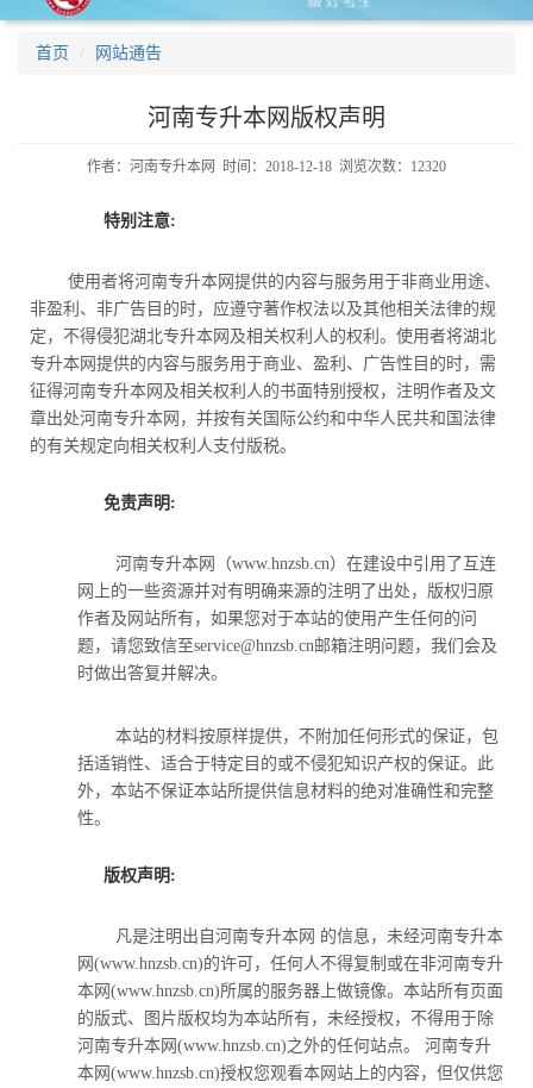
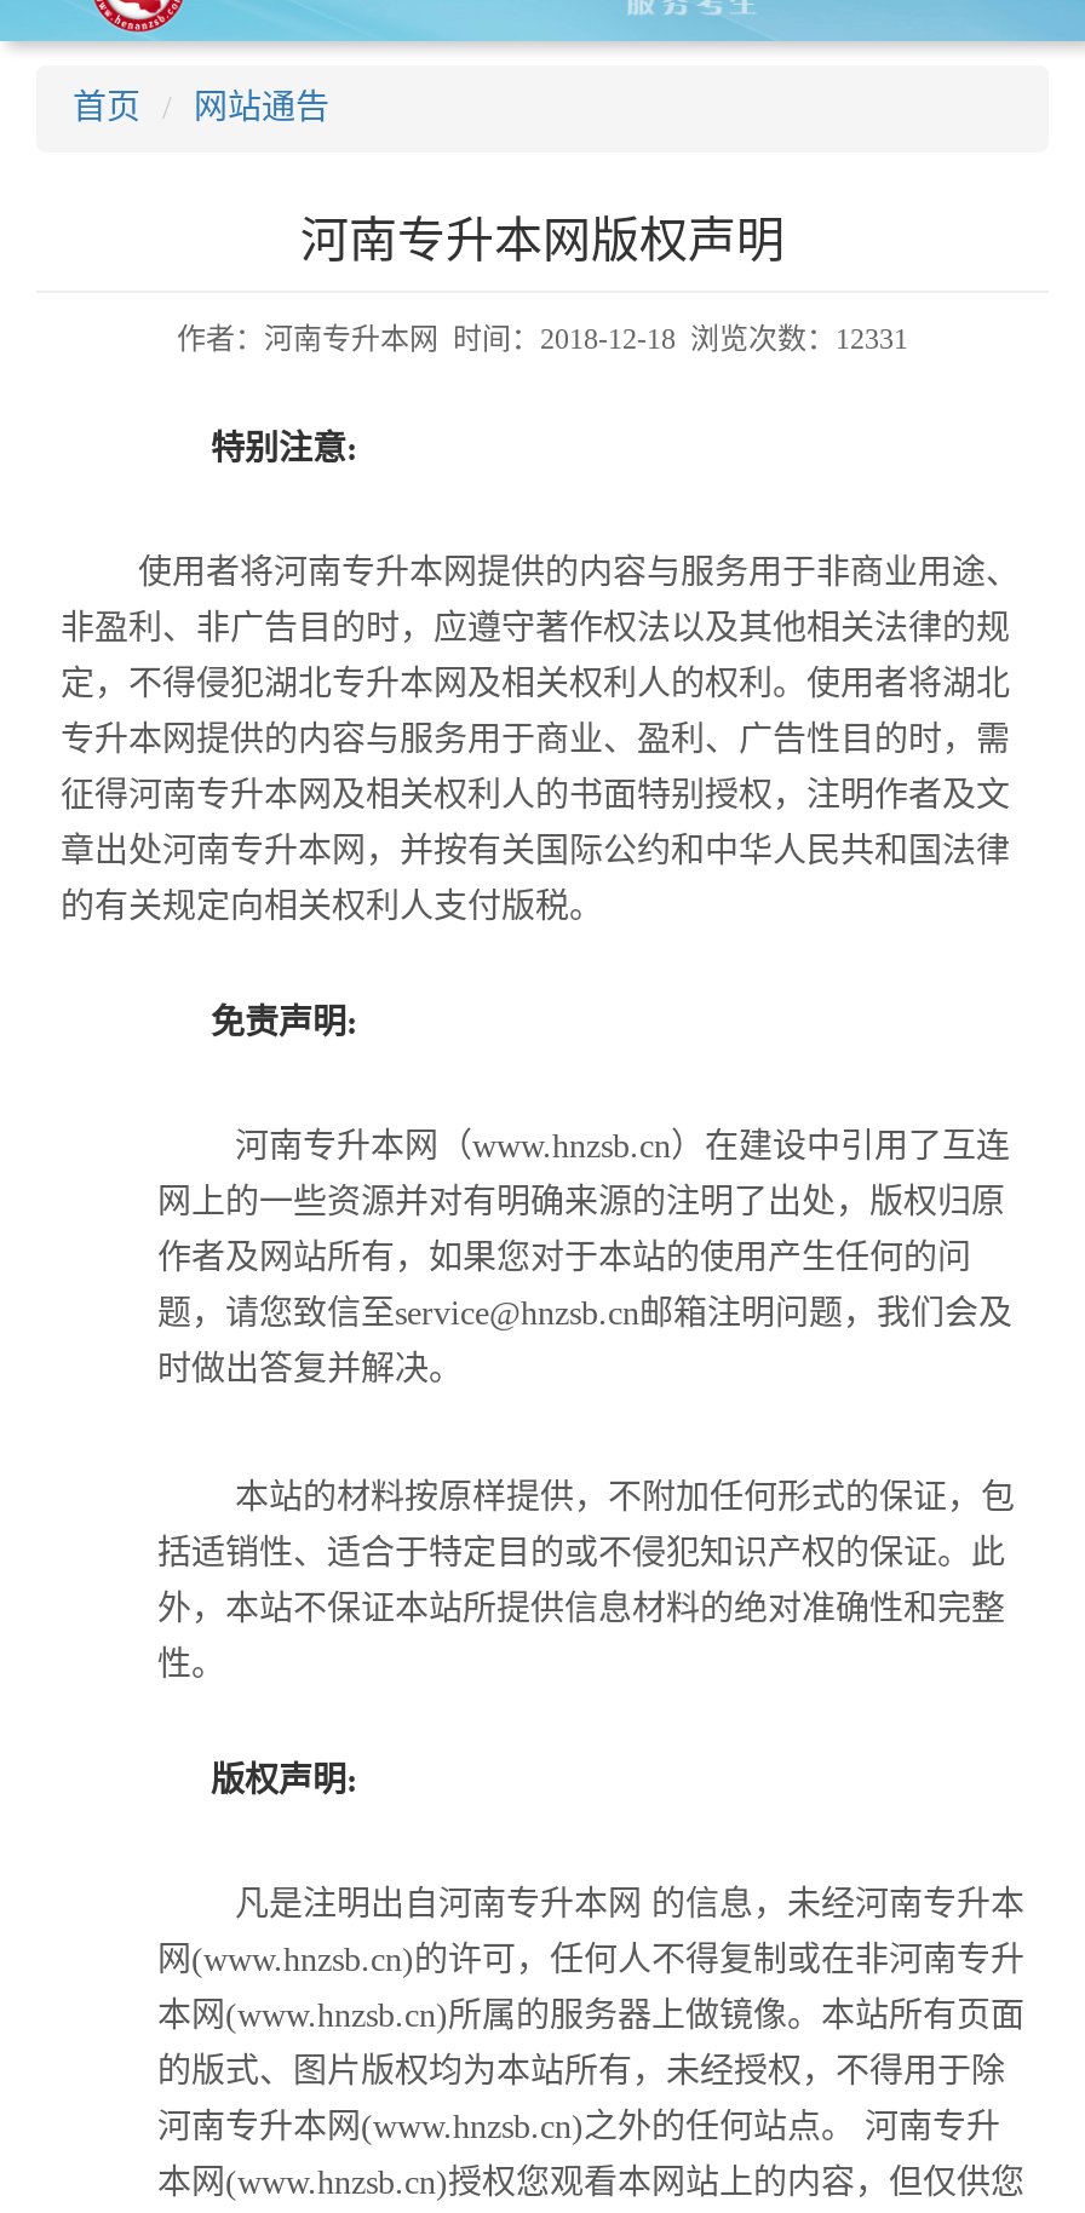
[87,158,446,175] 作者：河南专升本网 时间：2018-12-18 浏览次数：12320 -> [177,321,908,355] 作者：河南专升本网 时间：2018-12-18 浏览次数：12331

